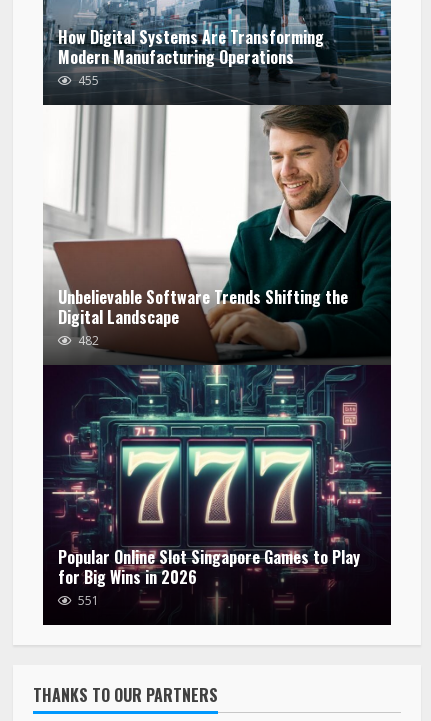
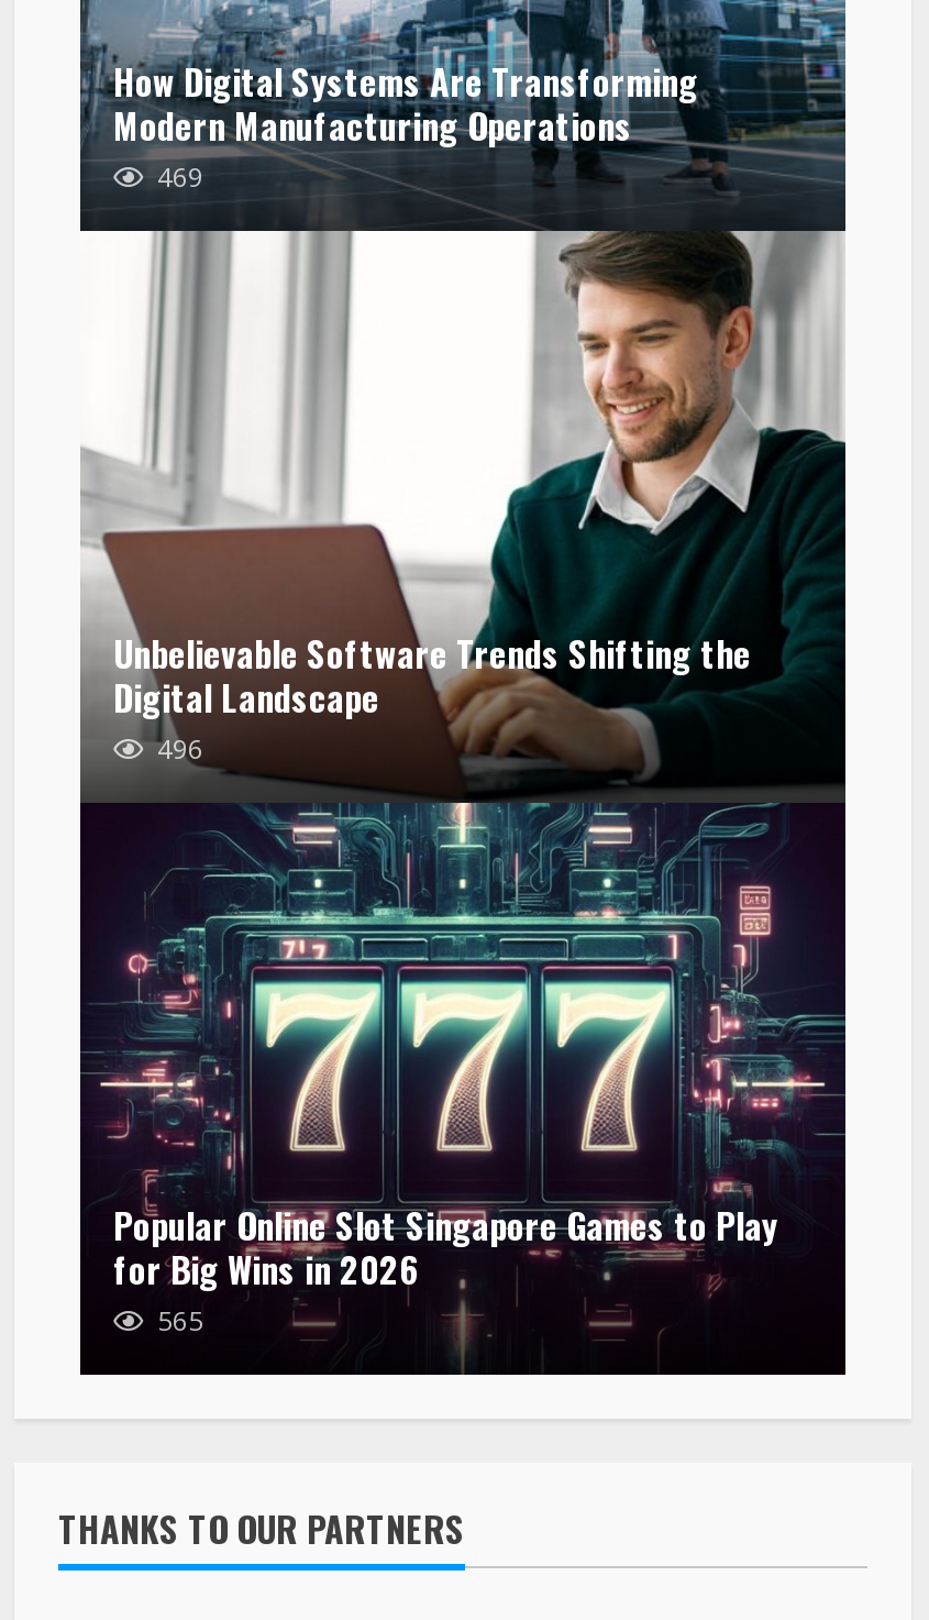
[78,72,99,89] 455 -> [157,159,203,196] 469
[78,332,99,349] 482 -> [157,731,203,768] 496
[78,592,99,609] 551 -> [157,1303,203,1340] 565

